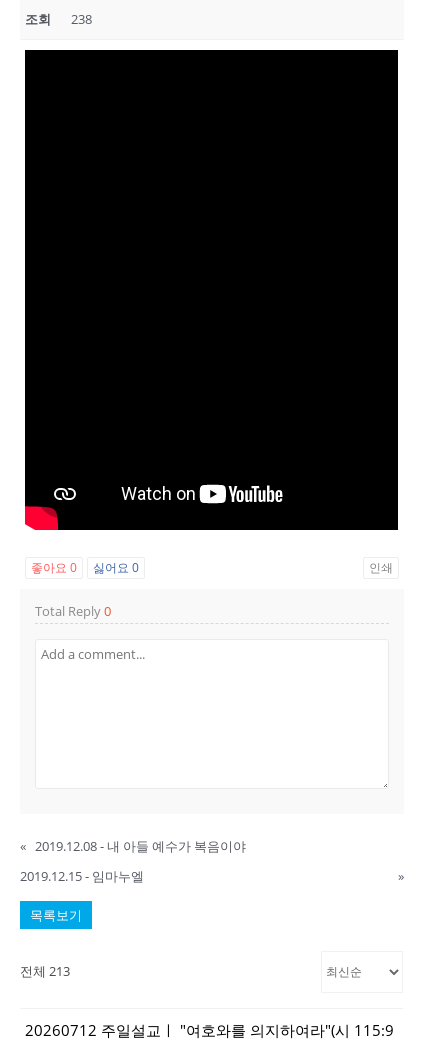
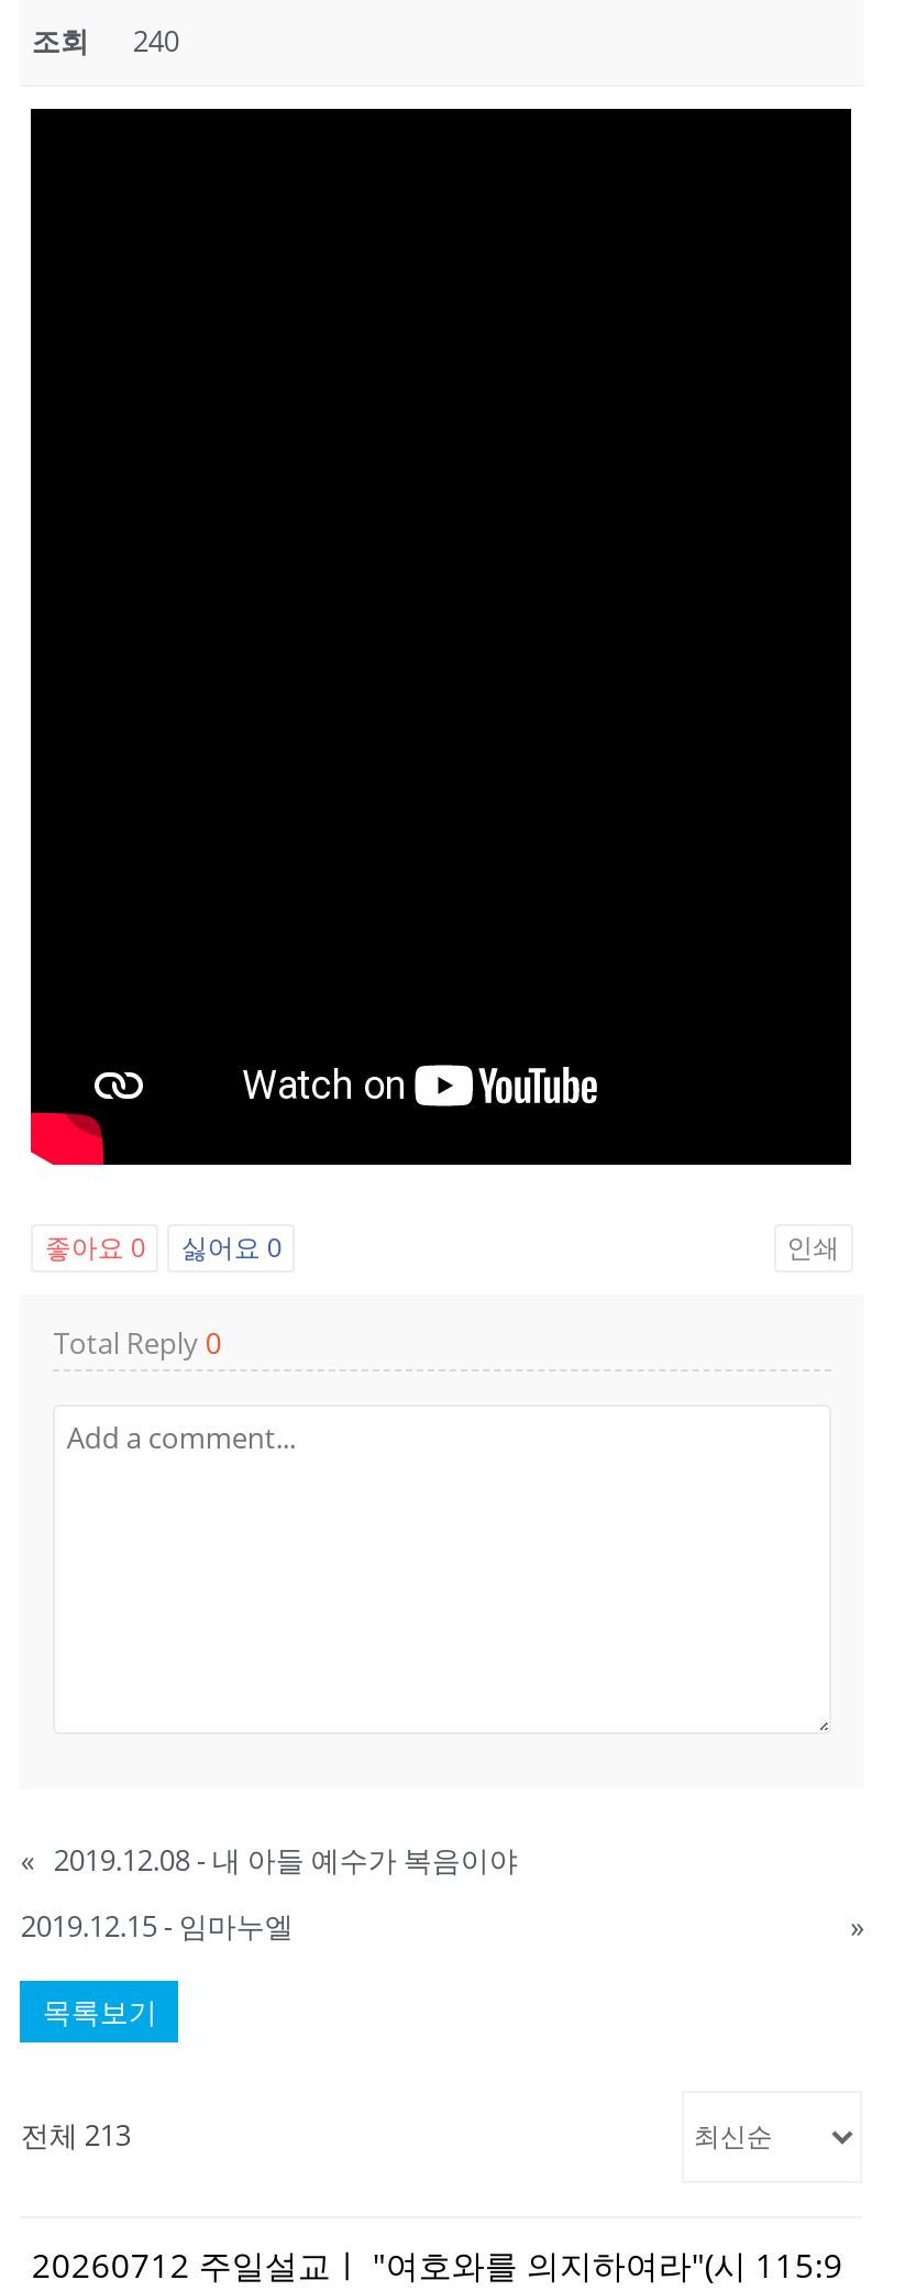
[25,10,92,28] 조회 238 -> [32,20,179,60] 조회 240

